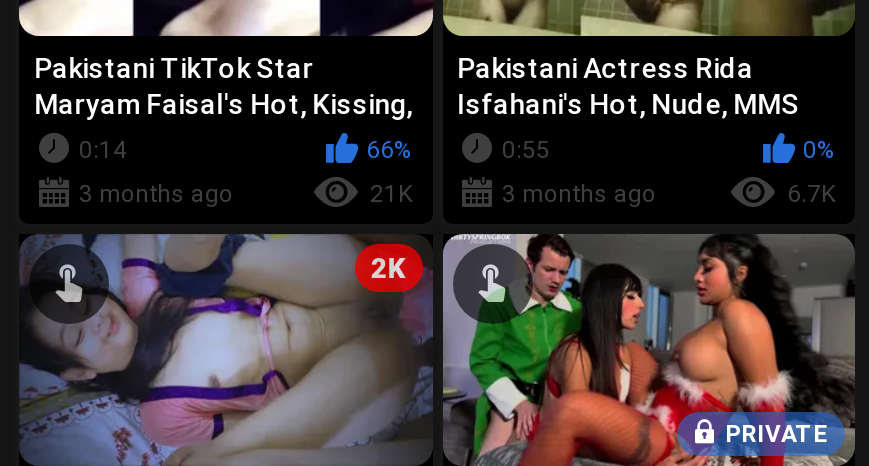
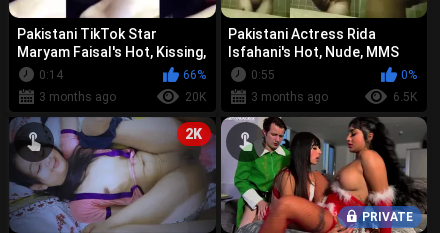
[370,179,412,207] 21K -> [184,90,205,104] 20K
[787,179,835,207] 6.7K -> [393,90,417,104] 6.5K

